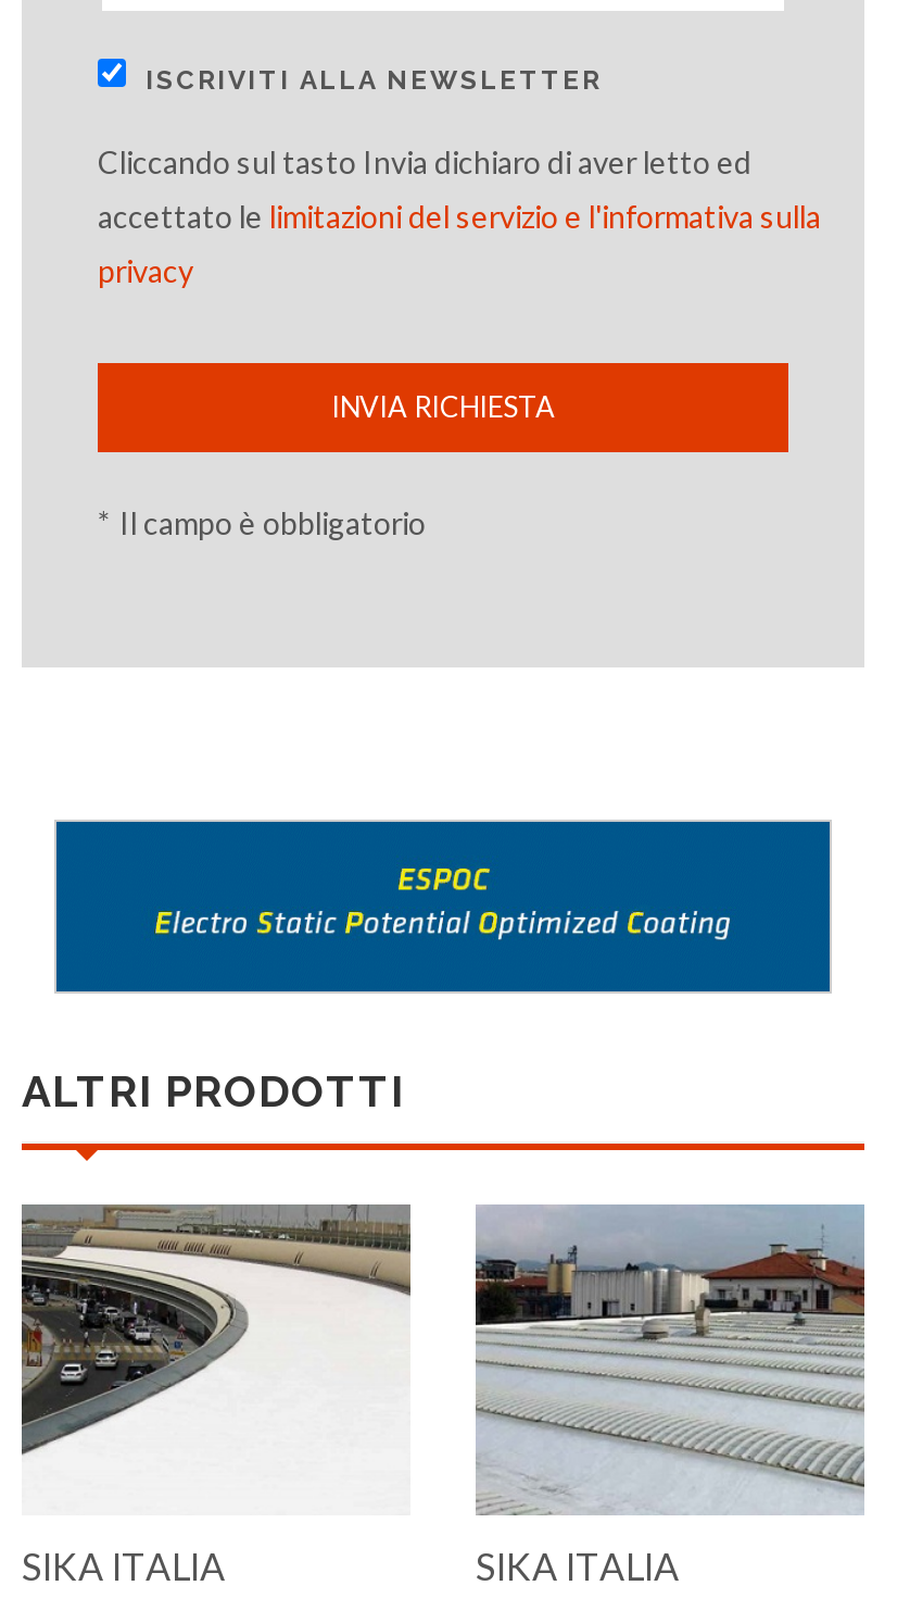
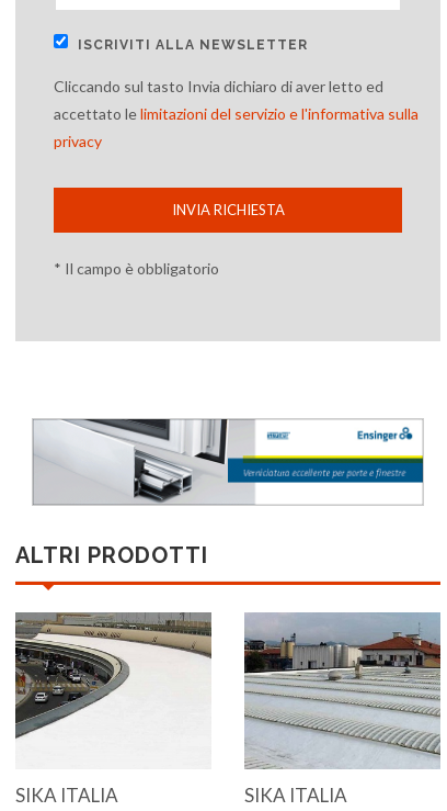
[54,820,832,994] [image] -> [33,418,424,505] [image]

